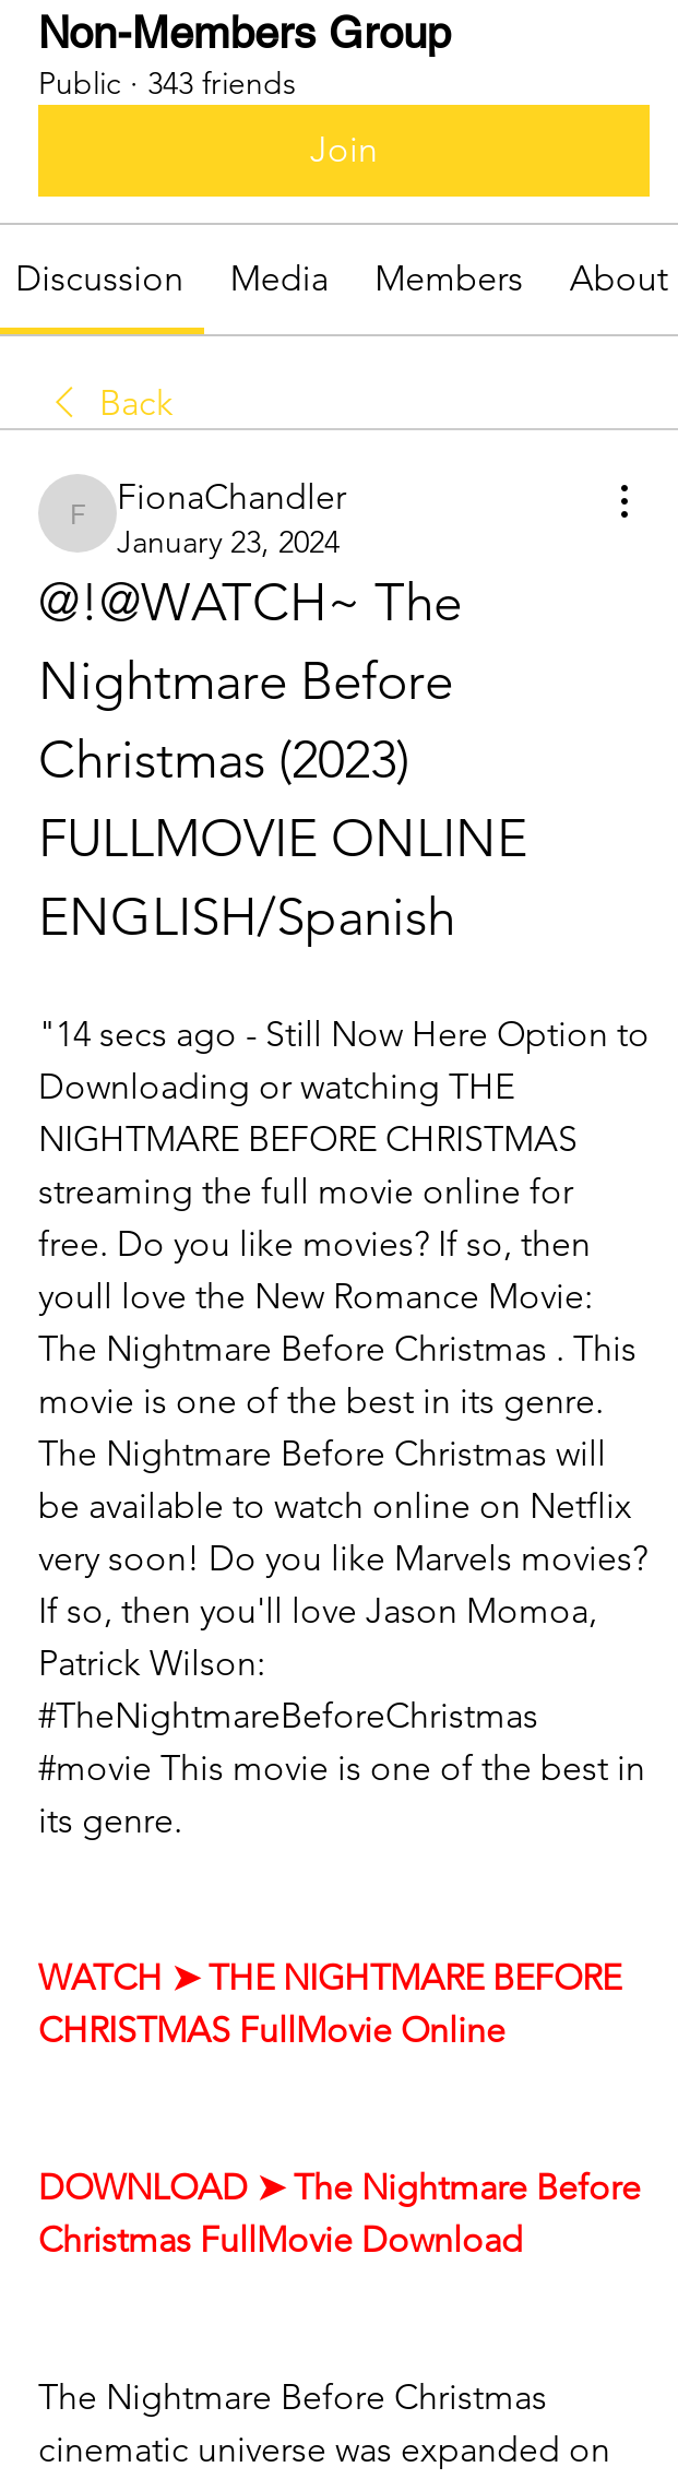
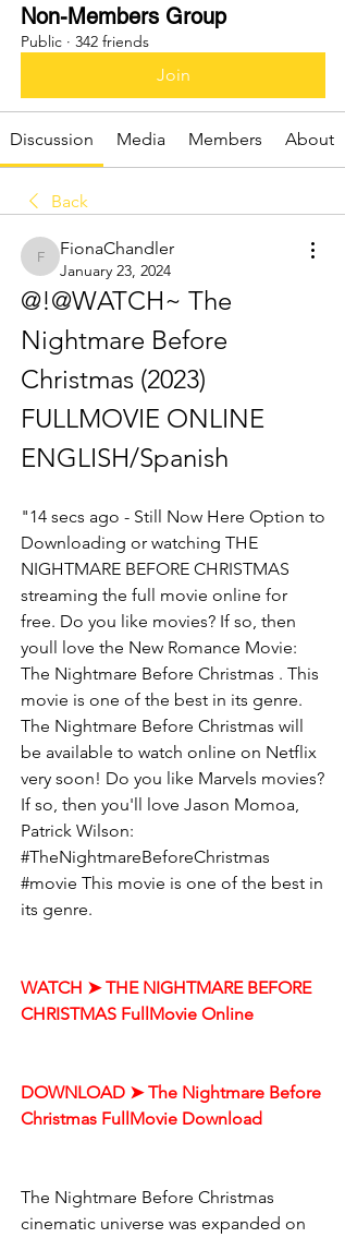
[38,63,296,103] Public · 343 friends -> [21,32,149,51] Public · 342 friends

